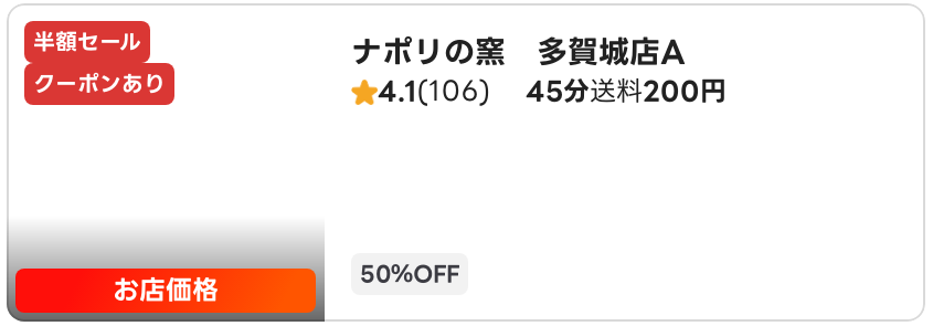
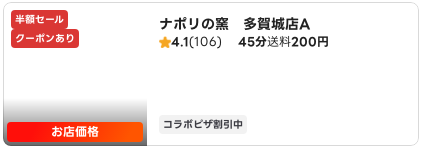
[360,254,459,292] 50％OFF -> [163,115,243,132] コラボピザ割引中

